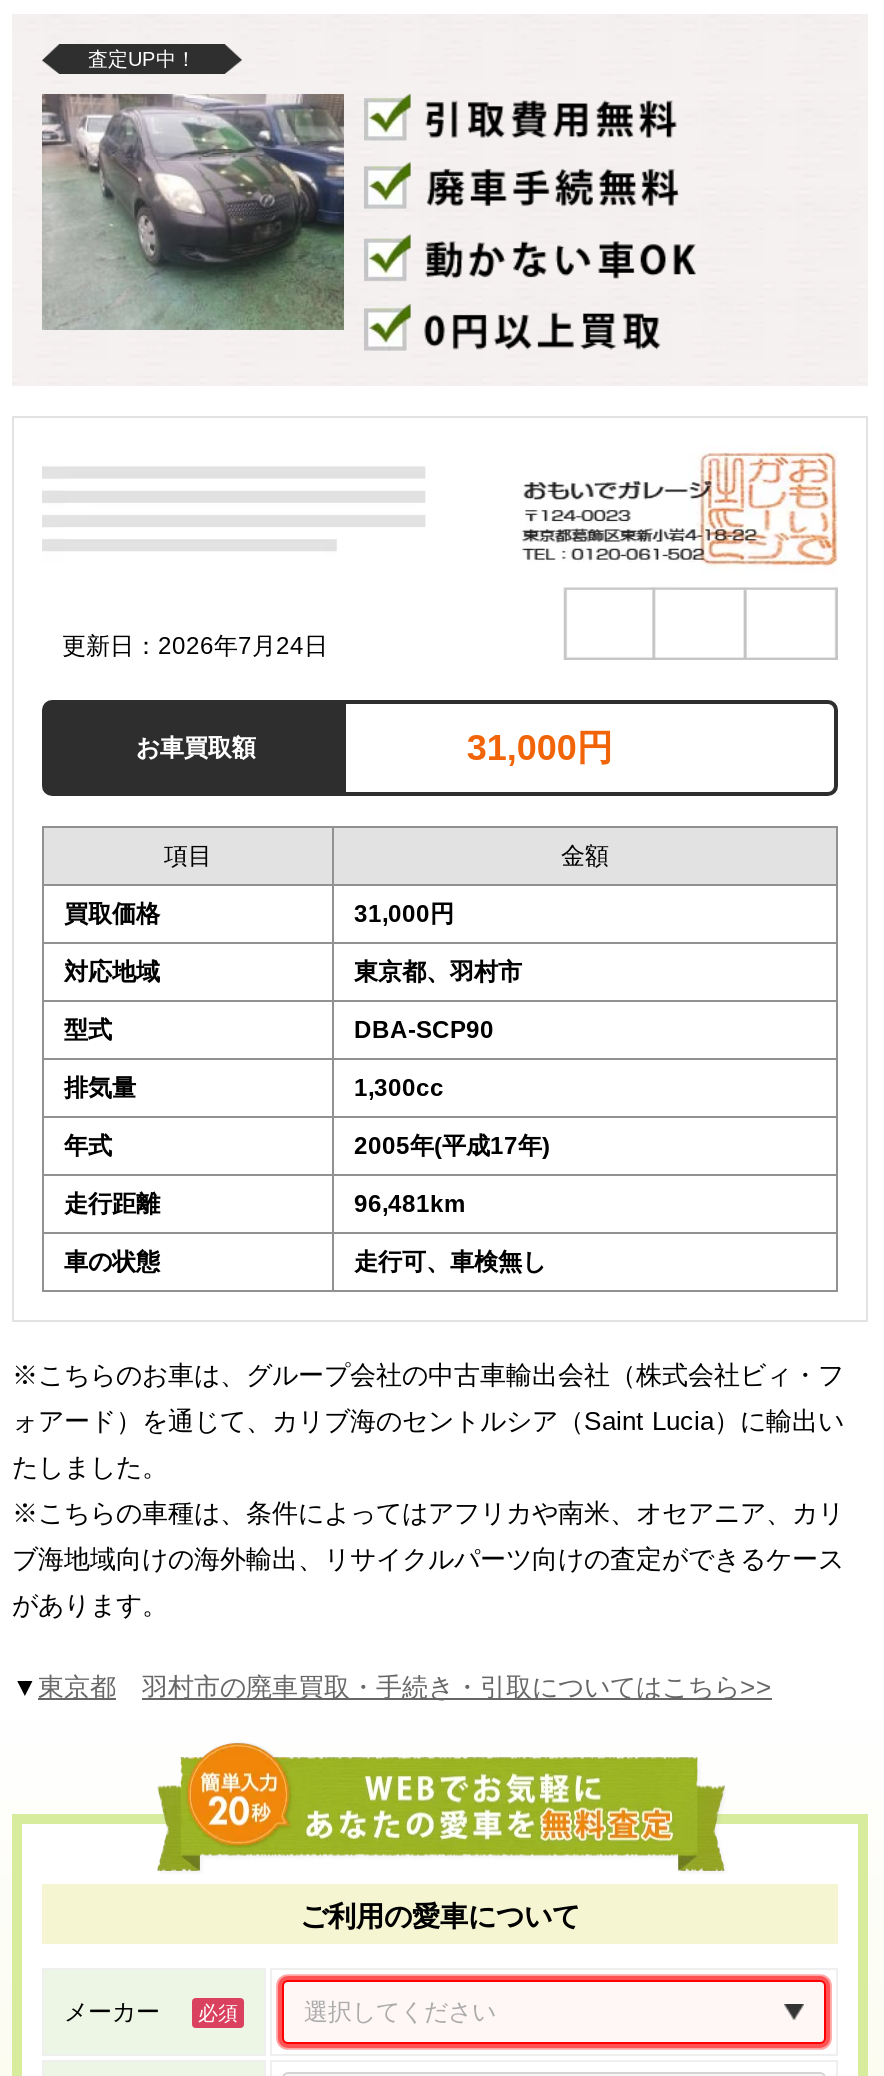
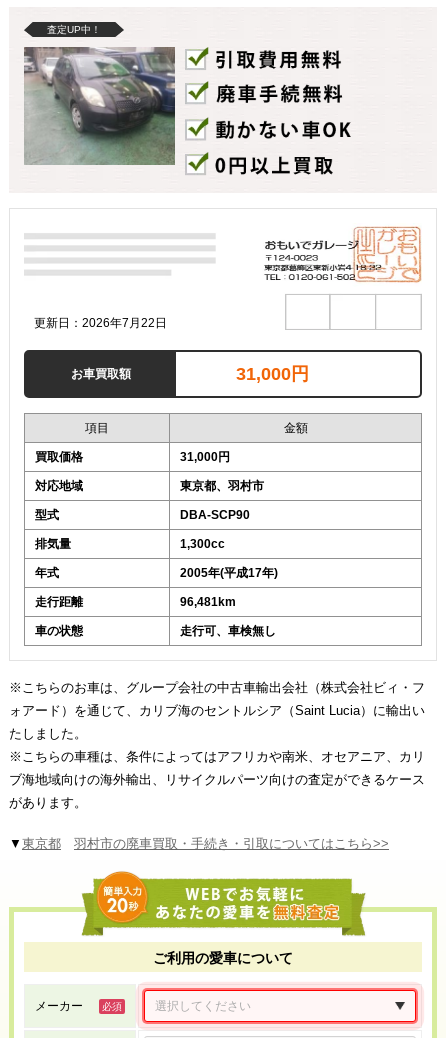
[62,633,328,661] 更新日：2026年7月24日 -> [34,316,167,330] 更新日：2026年7月22日

